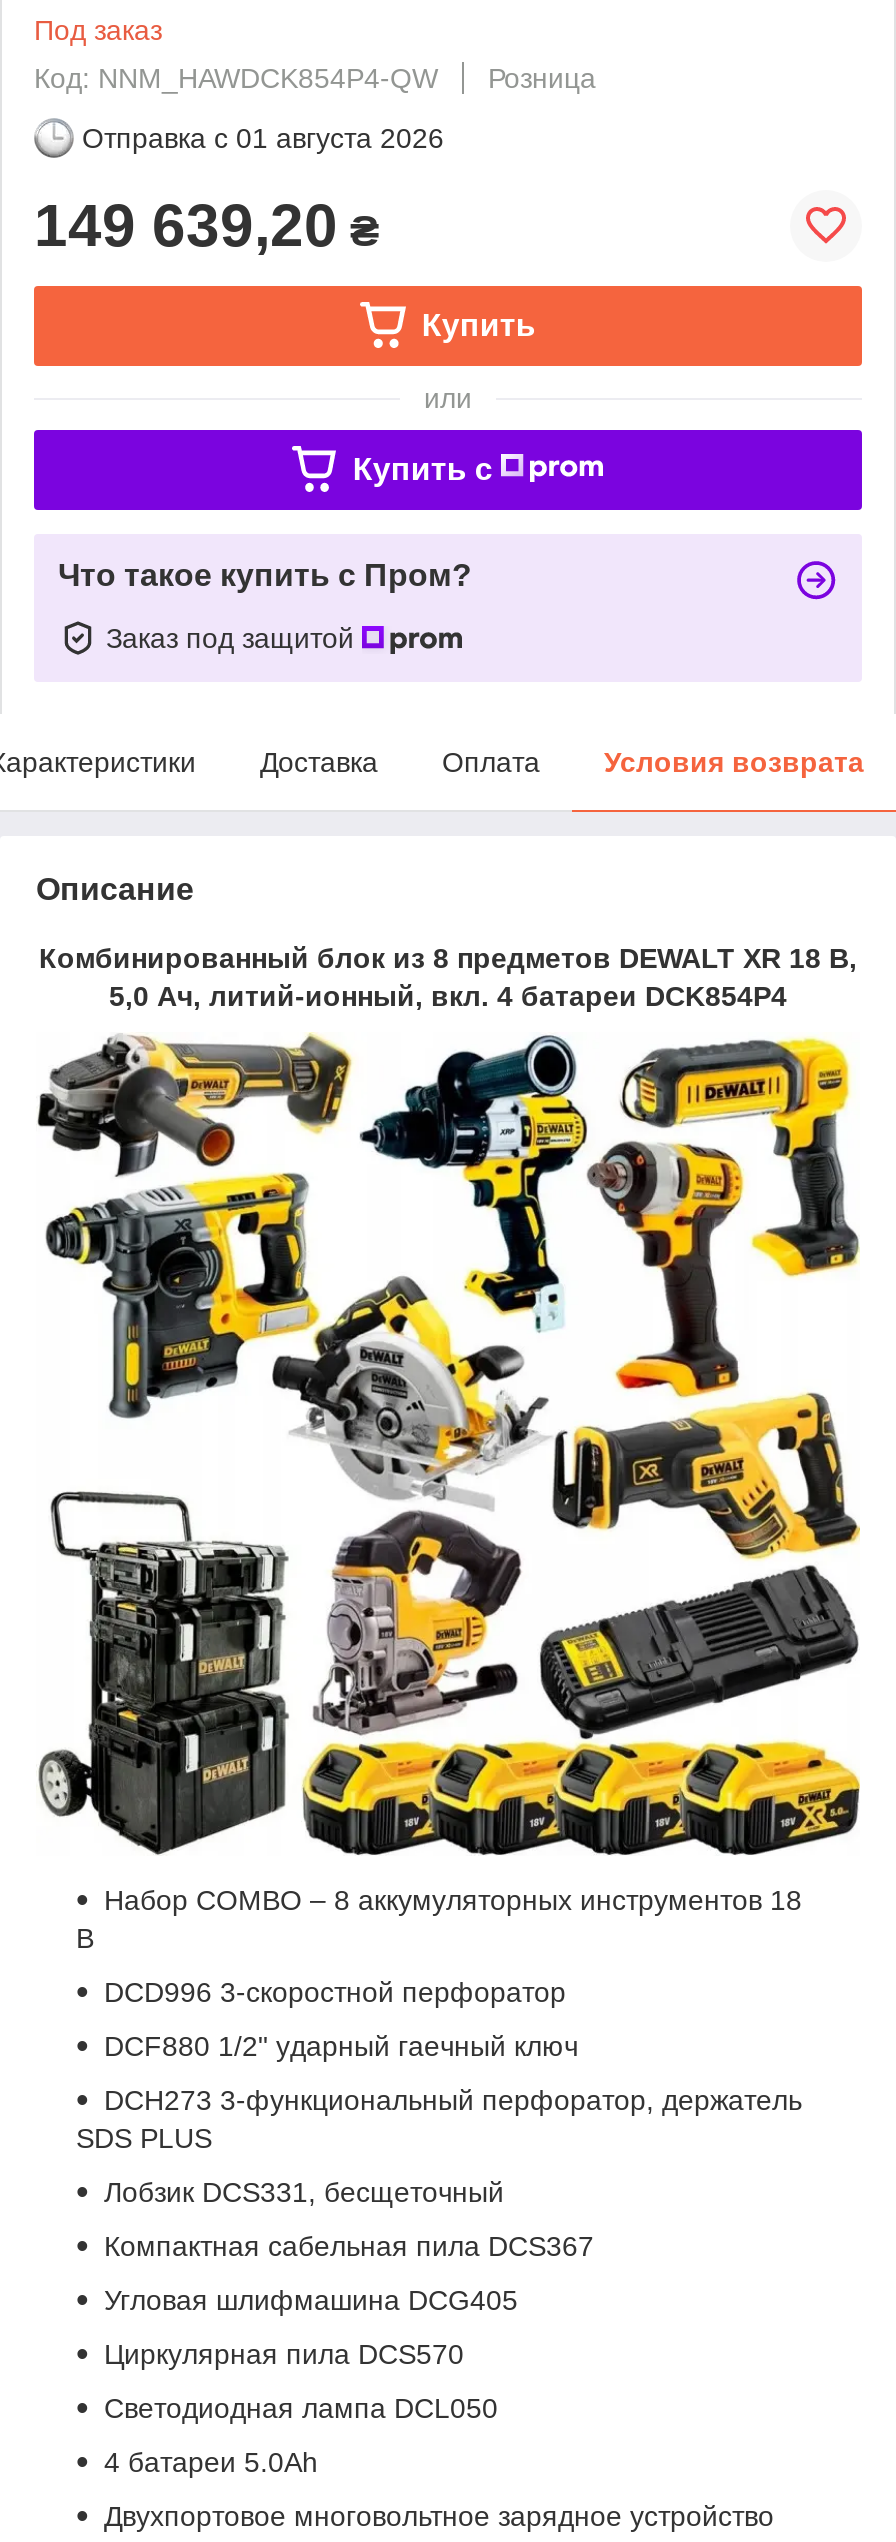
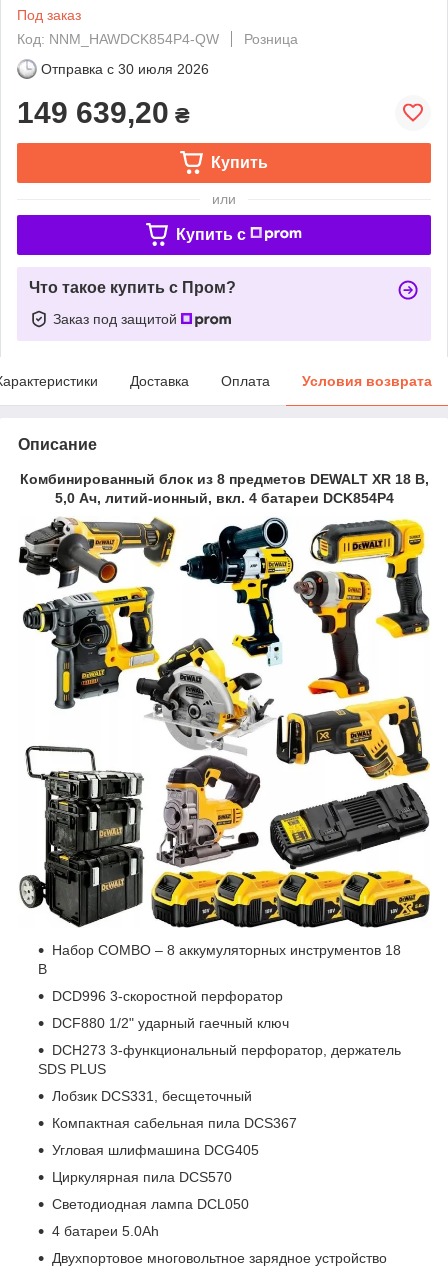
[82,122,444,154] Отправка с 01 августа 2026 -> [41,61,209,77] Отправка с 30 июля 2026

